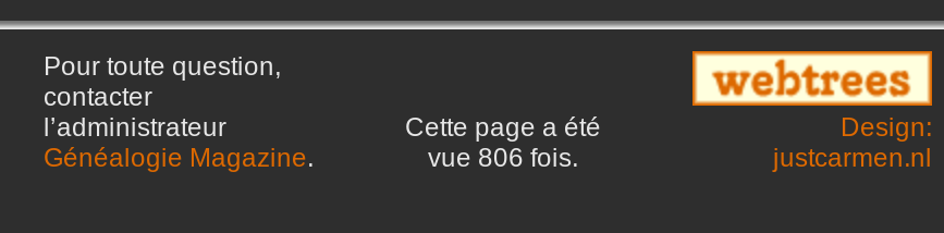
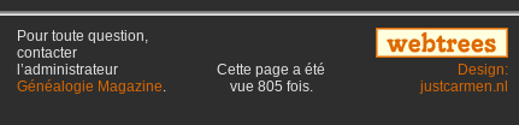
[428,143,578,173] vue 806 fois. -> [229,78,312,95] vue 805 fois.

